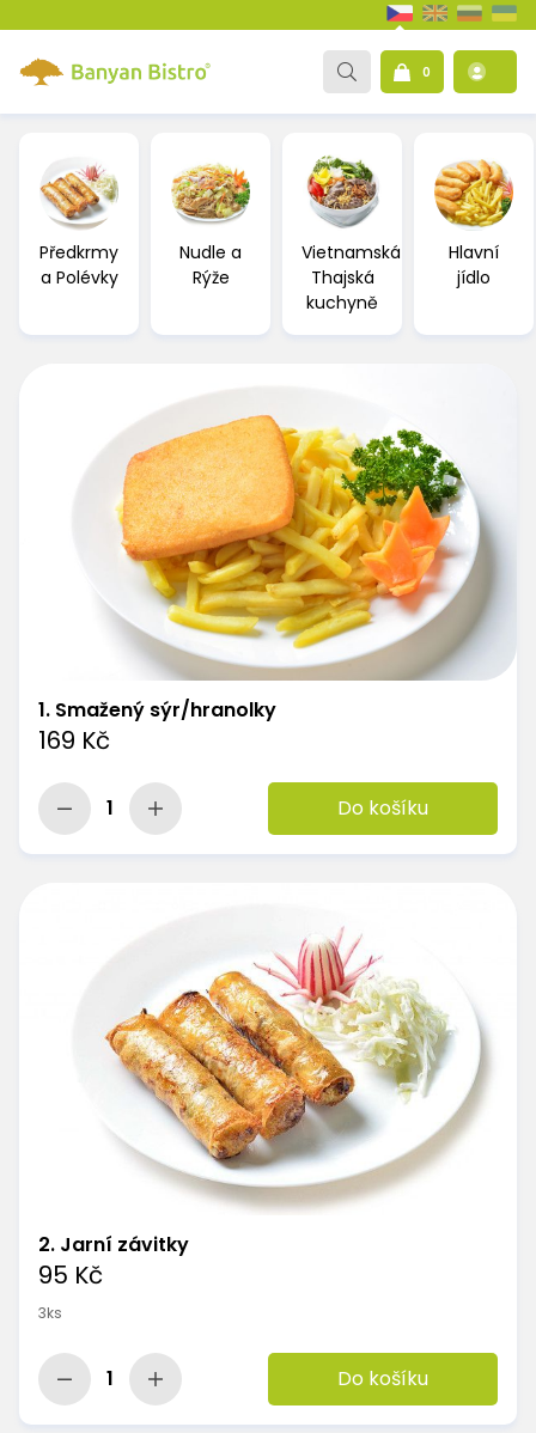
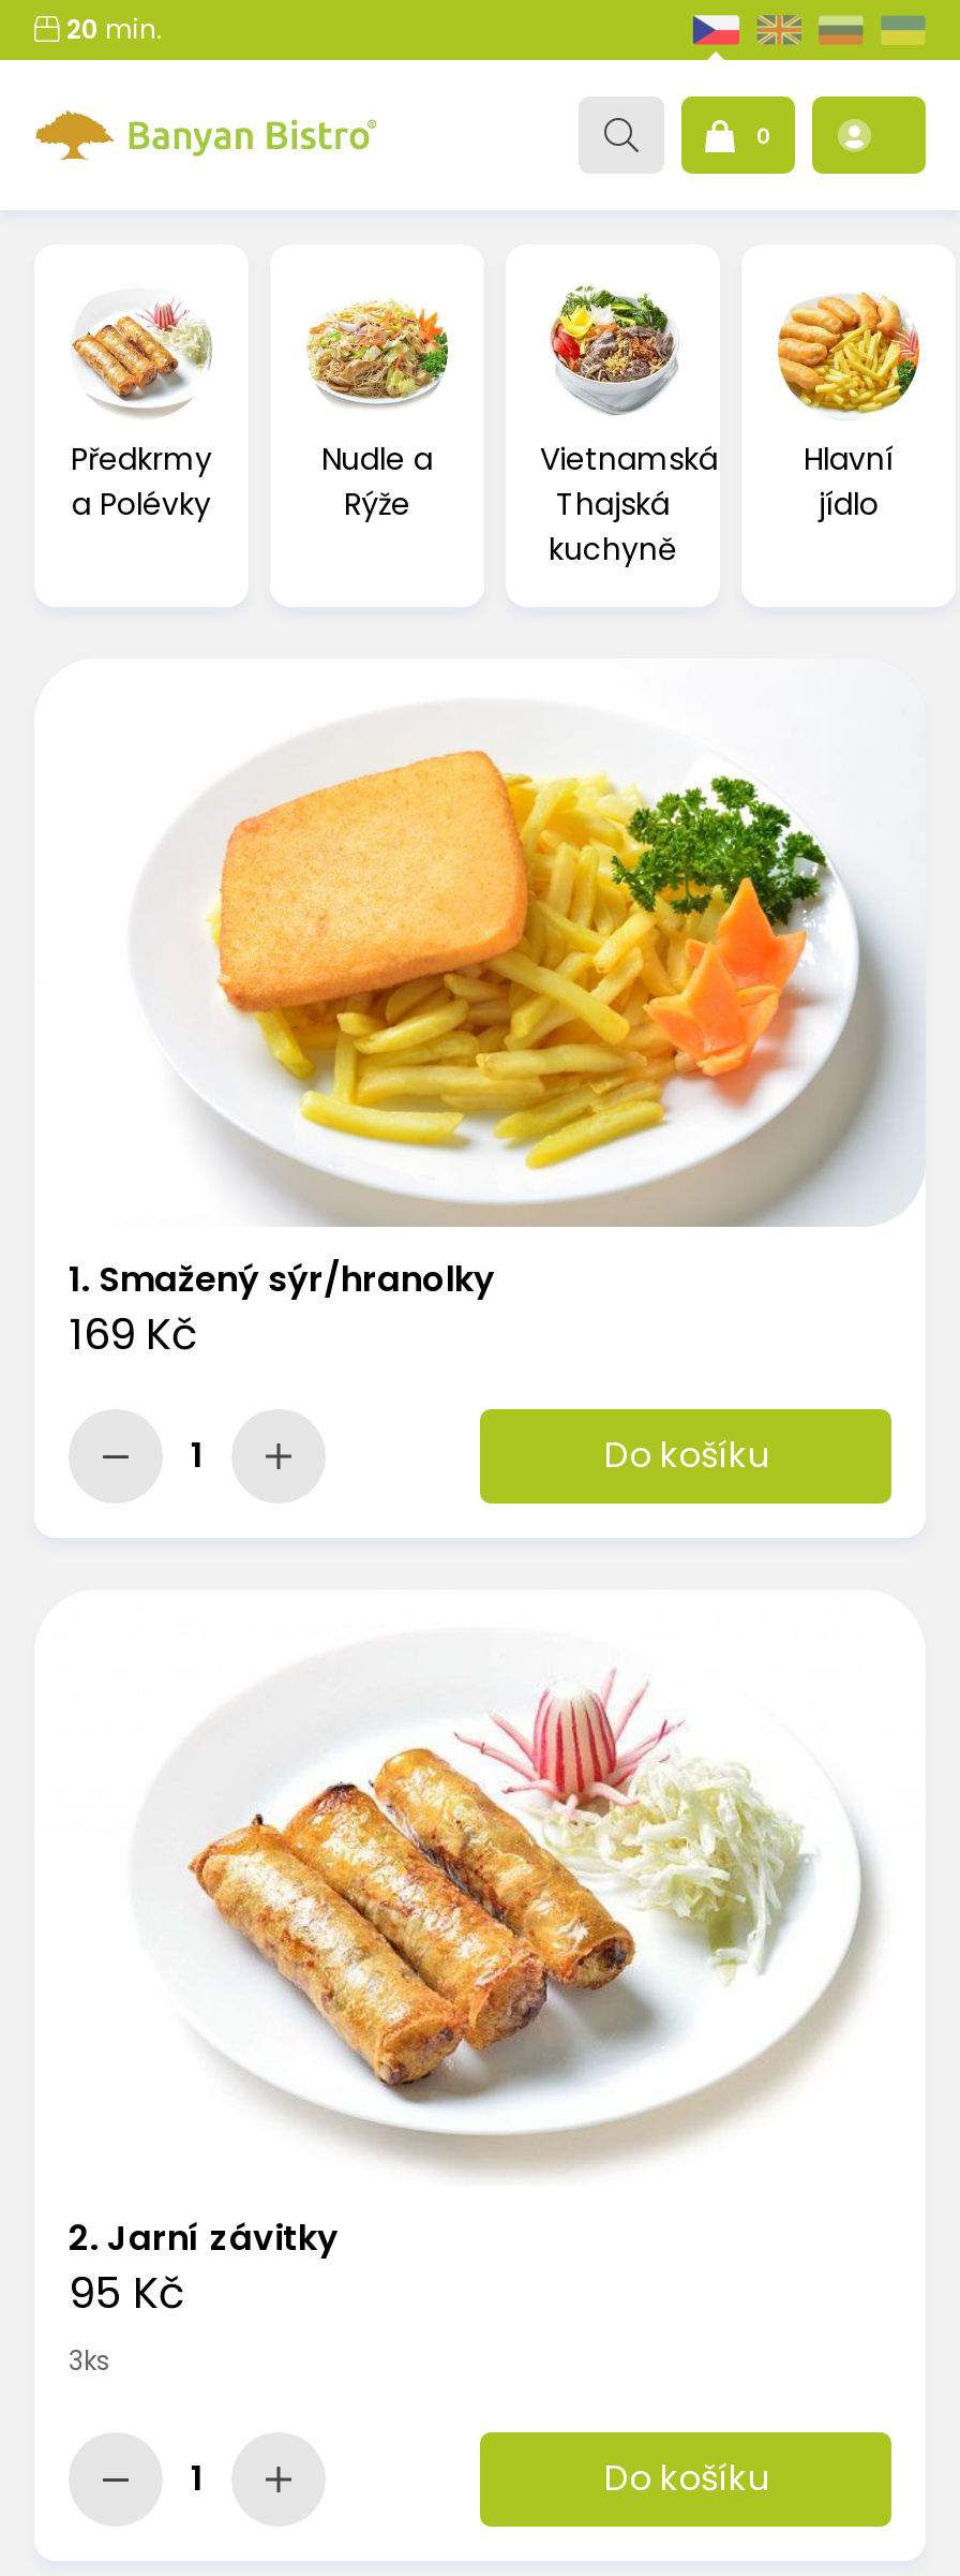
none -> [66,11,163,47] 20 min.

